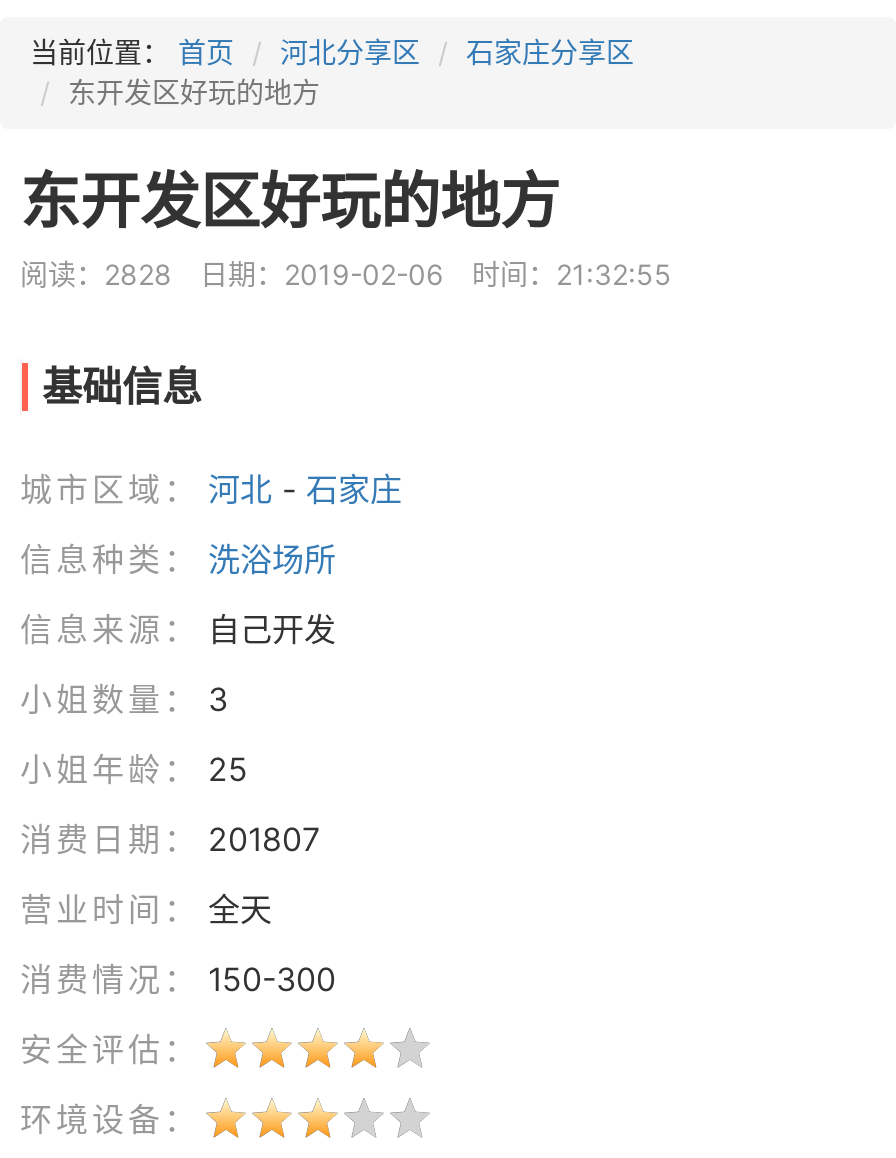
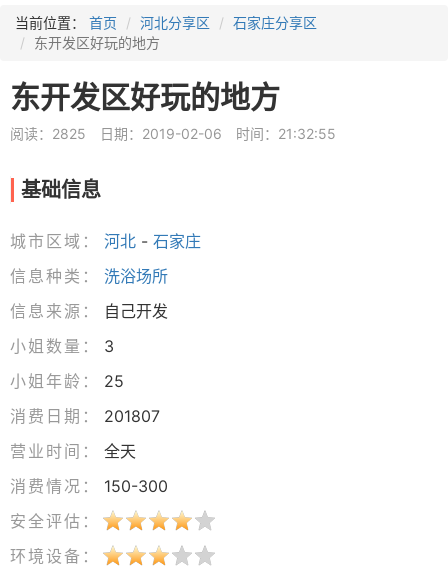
[20,257,672,291] 阅读：2828 日期：2019-02-06 时间：21:32:55 -> [10,125,336,142] 阅读：2825 日期：2019-02-06 时间：21:32:55

